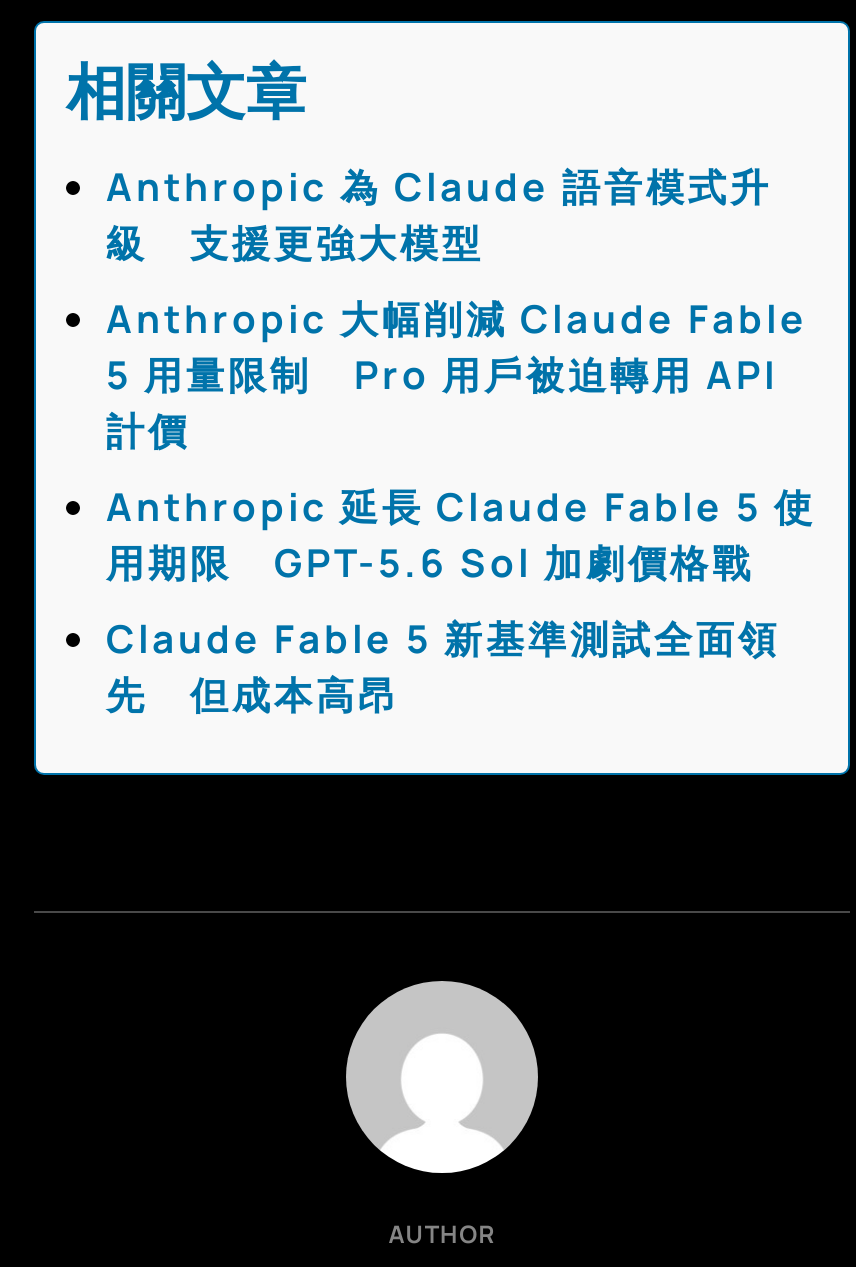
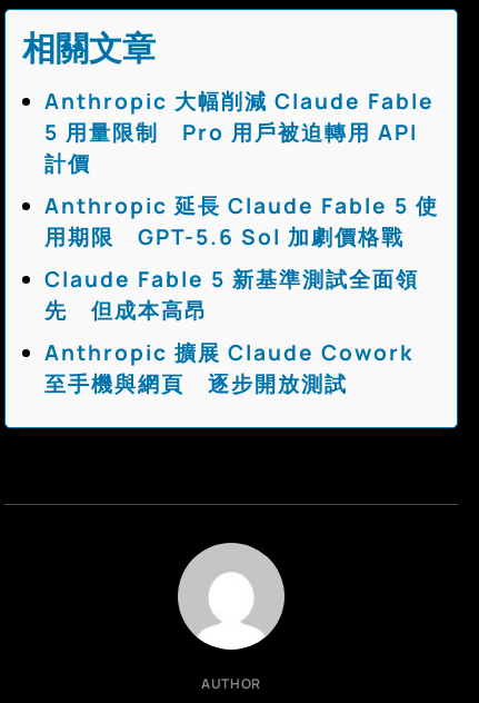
[106,161,772,269] Anthropic 為 Claude 語音模式升 | 級 支援更強大模型 -> none
moved [106,293,816,721] -> [44,87,439,325]: Anthropic 大幅削減 Claude Fable | 5 用量限制 Pro 用戶被迫轉用 API | 計價 | Anthropic 延長 Claude Fable 5 使 | 用期限 GPT-5.6 Sol 加劇價格戰 | Claude Fable 5 新基準測試全面領 | 先 但成本高昂
none -> [44,338,413,398] Anthropic 擴展 Claude Cowork | 至手機與網頁 逐步開放測試

